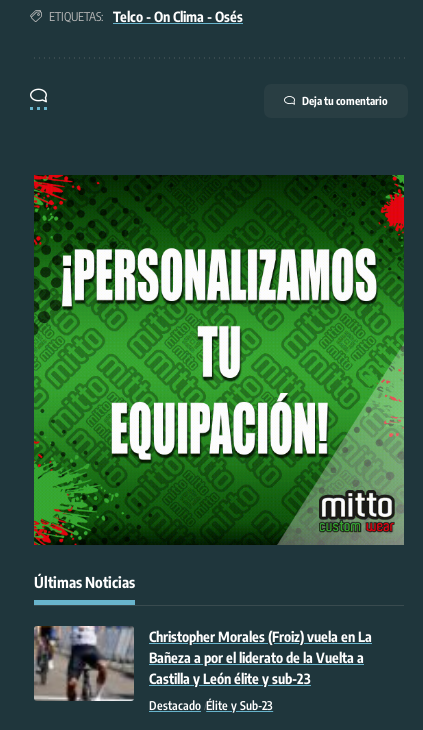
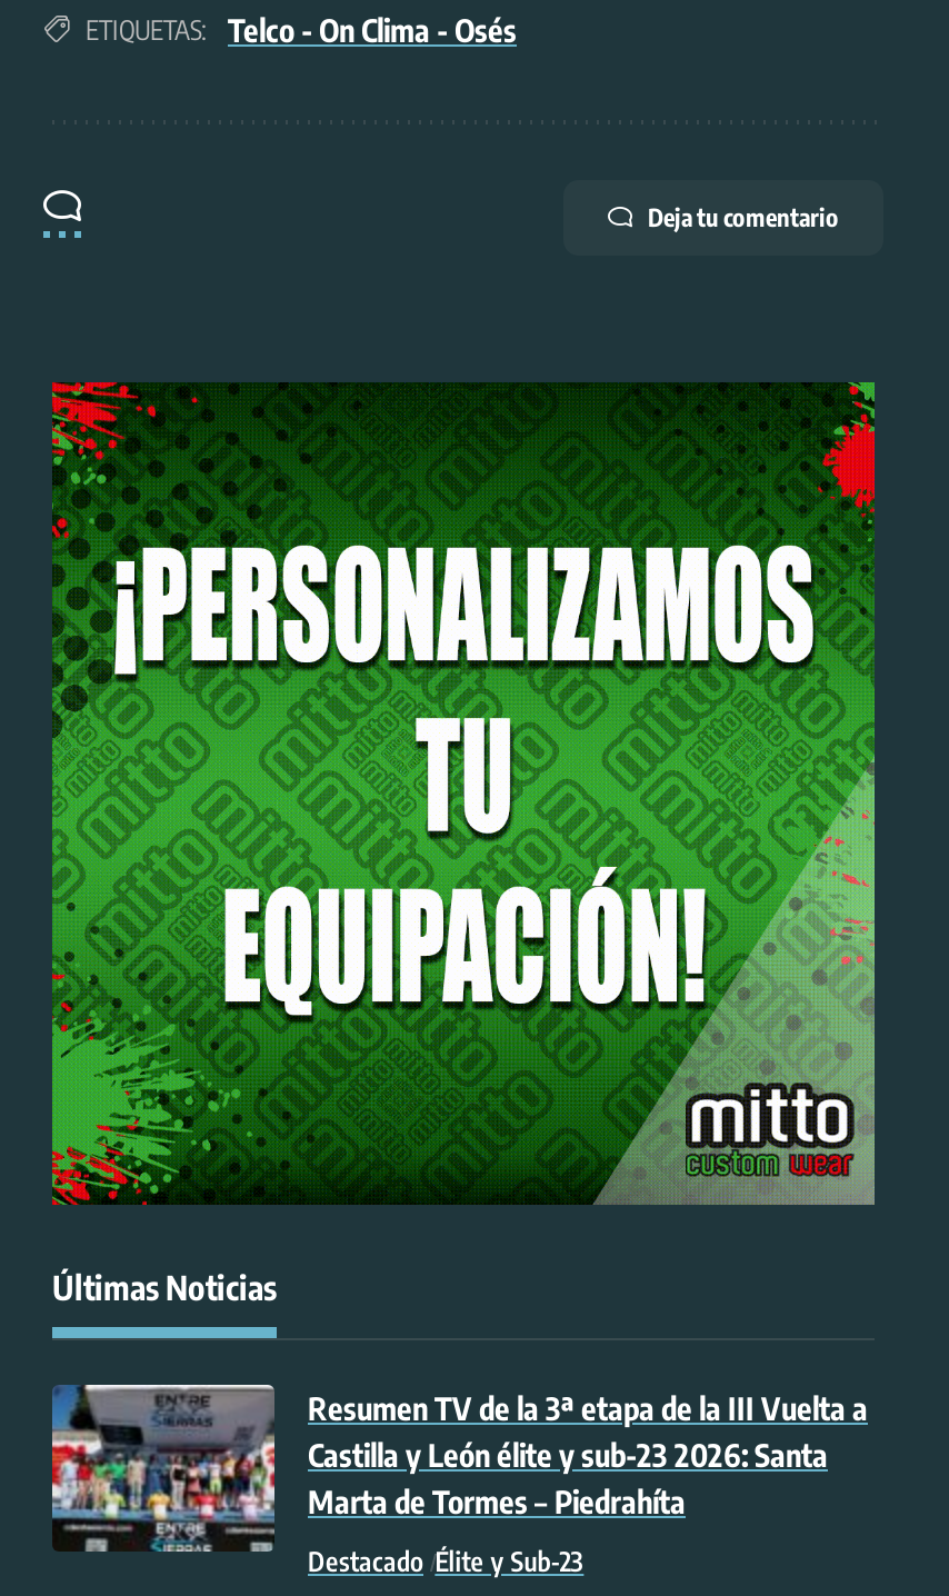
[33,625,372,702] [image] | Christopher Morales (Froiz) vuela en La | Bañeza a por el liderato de la Vuelta a | Castilla y León élite y sub-23 -> [50,1383,868,1554] [image] | Resumen TV de la 3ª etapa de la III Vuelta a | Castilla y León élite y sub-23 2026: Santa | Marta de Tormes – Piedrahíta

